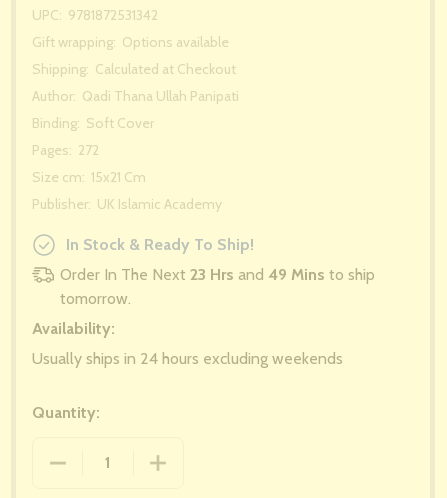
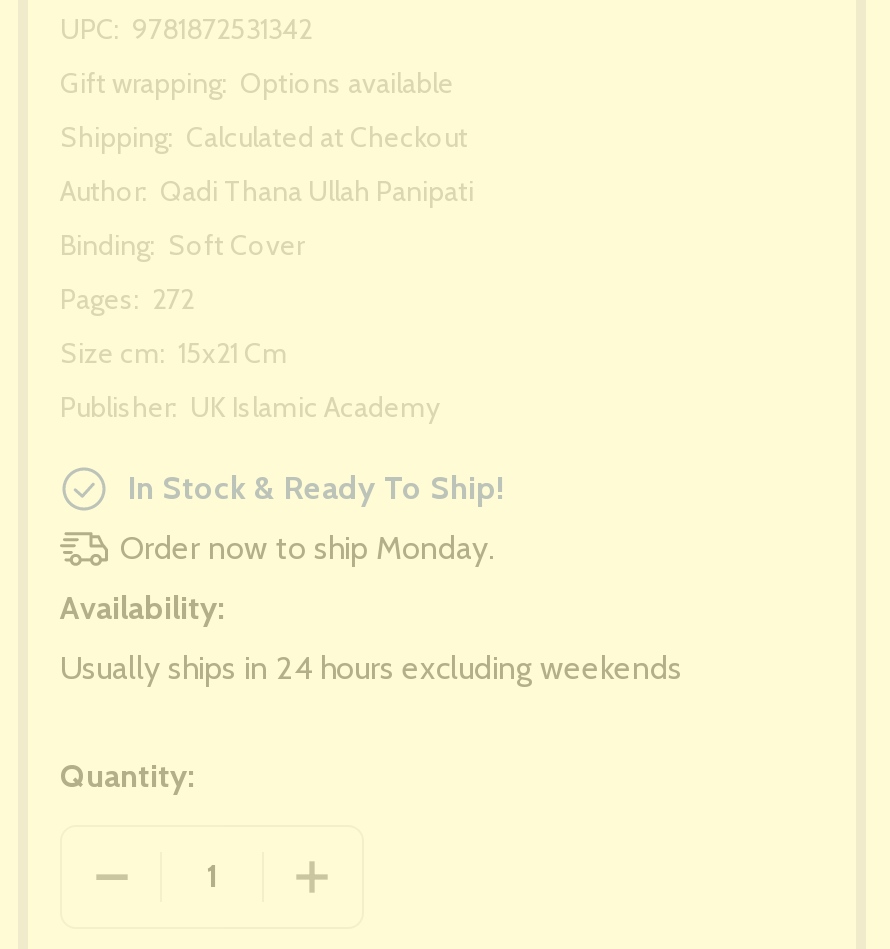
[60,265,375,308] Order In The Next 23 Hrs and 49 Mins to ship | tomorrow. -> [120,529,494,567] Order now to ship Monday.

